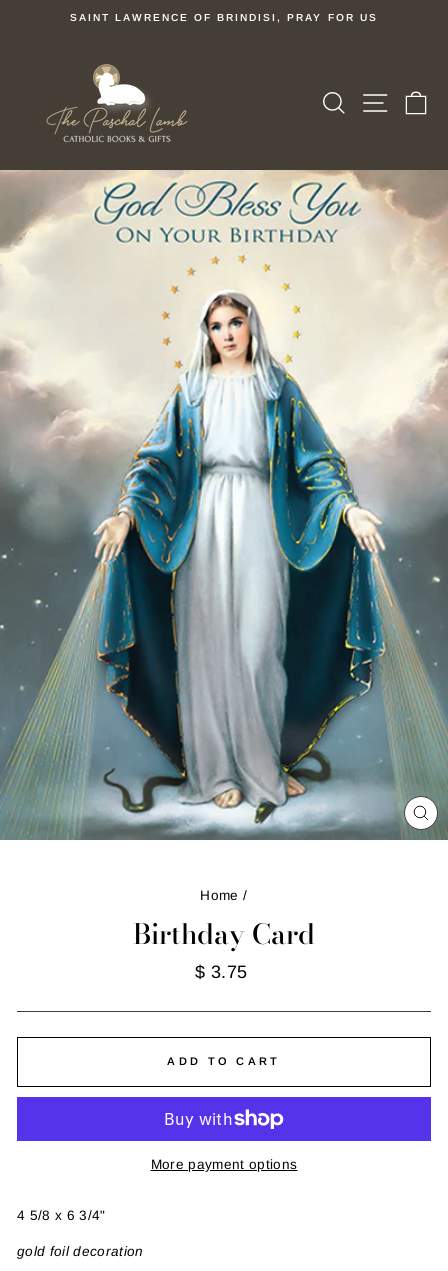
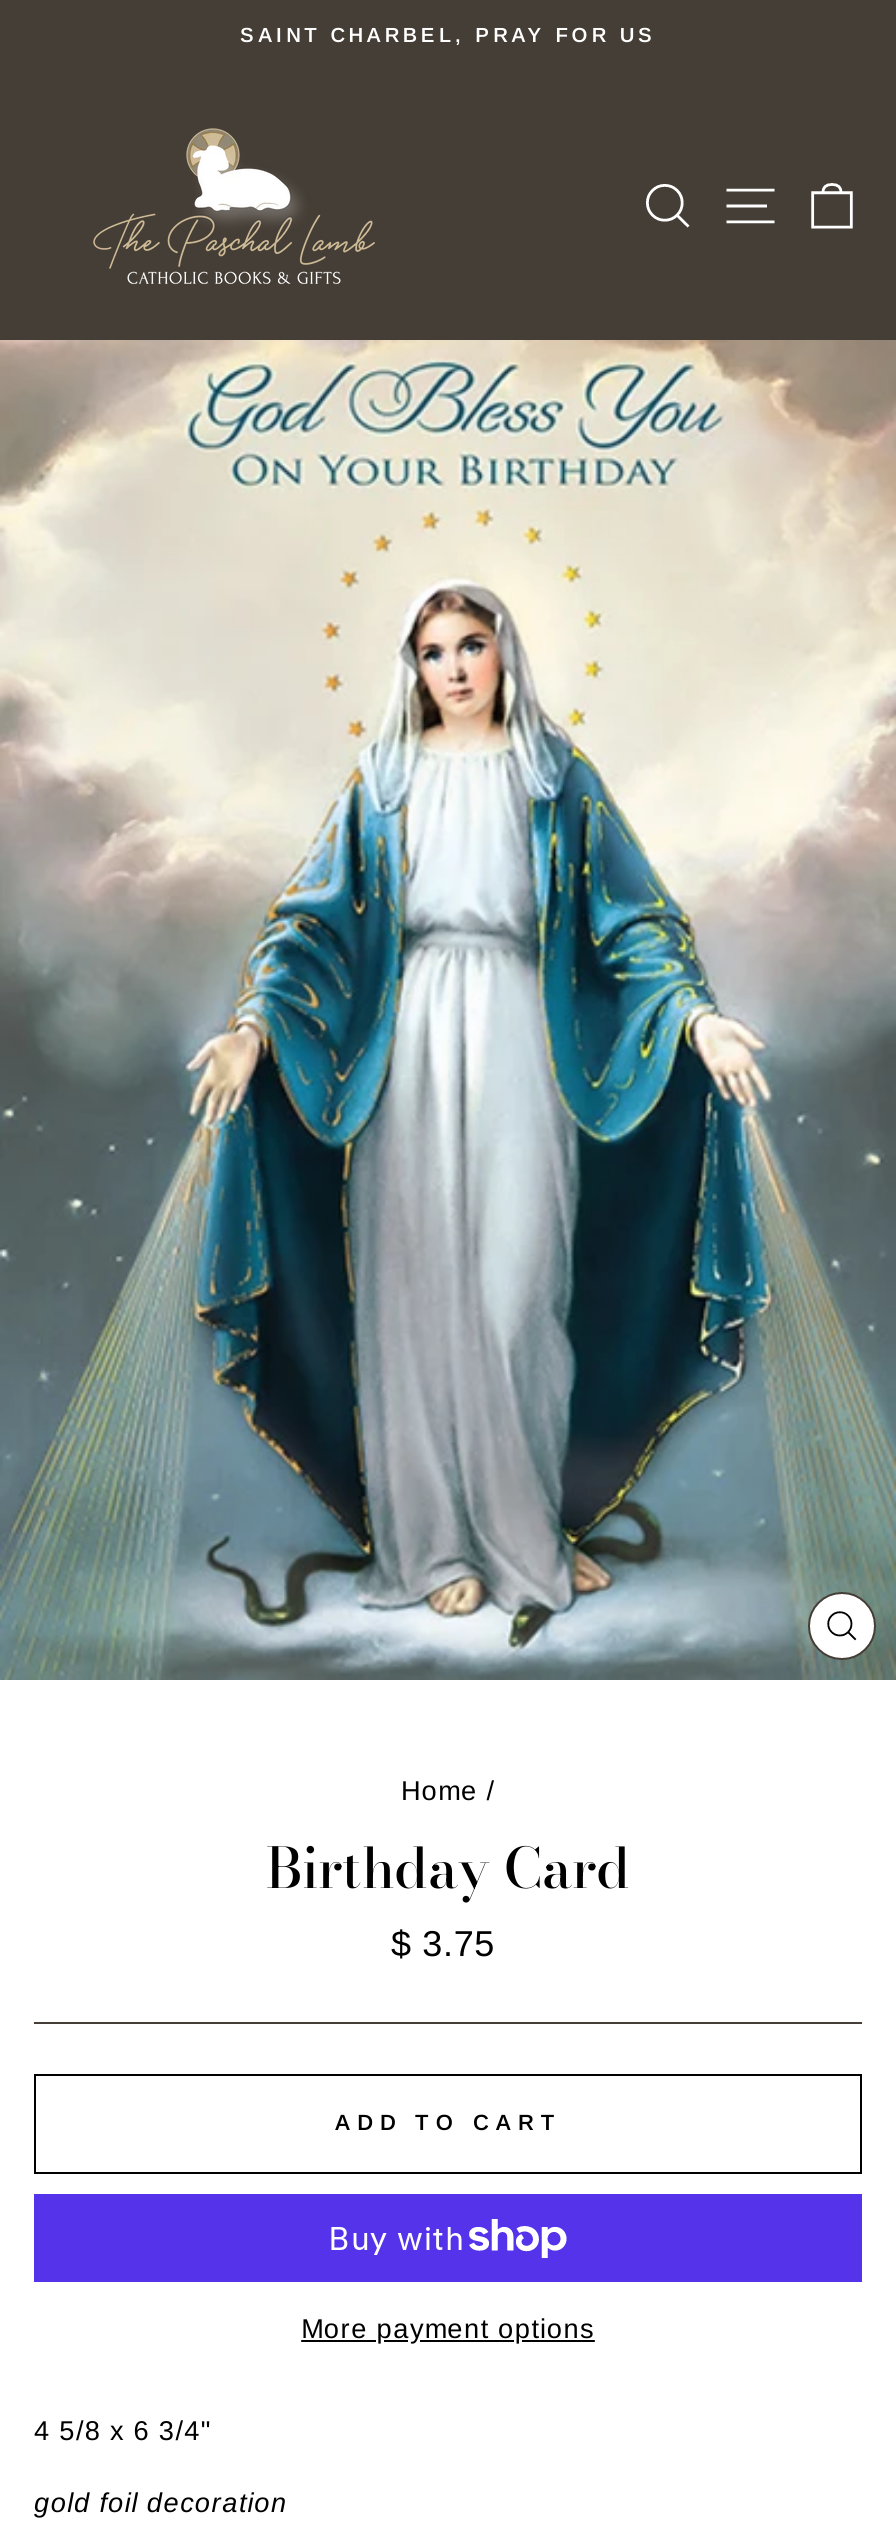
[70,12,378,23] SAINT LAWRENCE OF BRINDISI, PRAY FOR US -> [240,24,656,46] SAINT CHARBEL, PRAY FOR US

